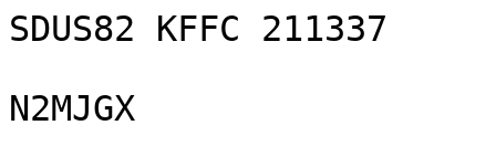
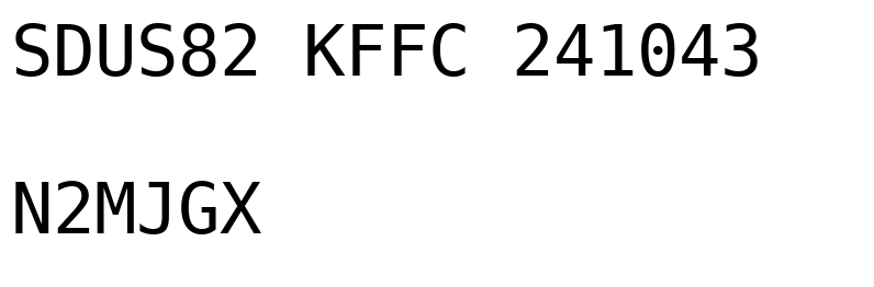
[9,9,387,49] SDUS82 KFFC 211337 -> [11,12,762,91] SDUS82 KFFC 241043

